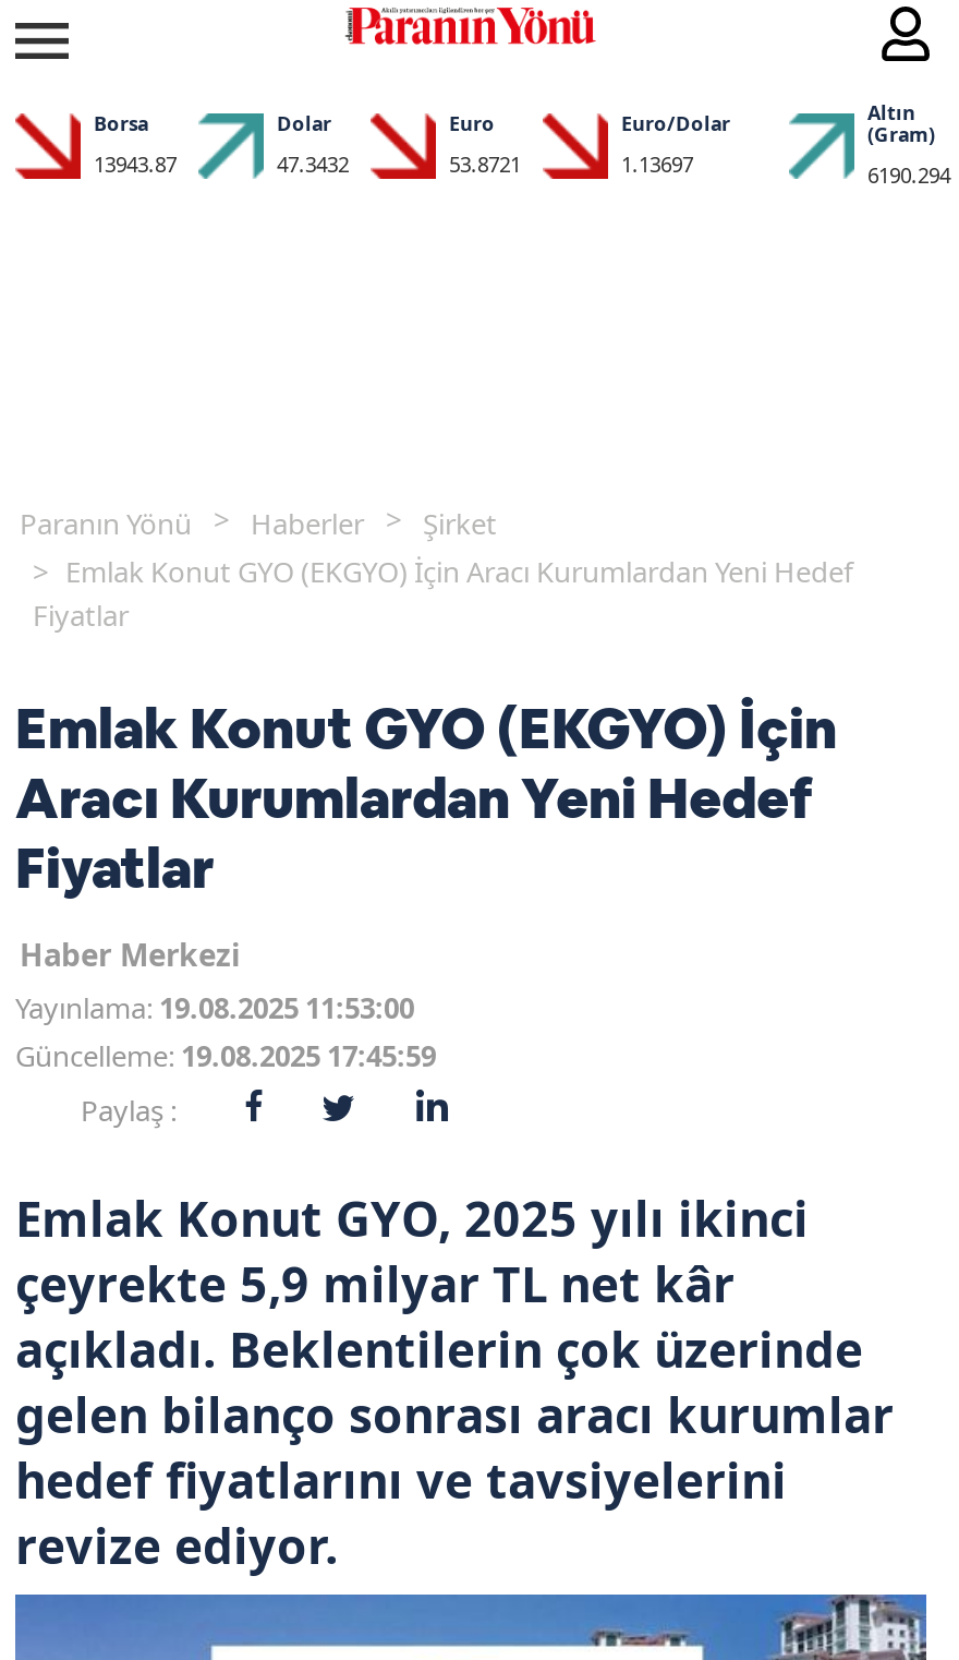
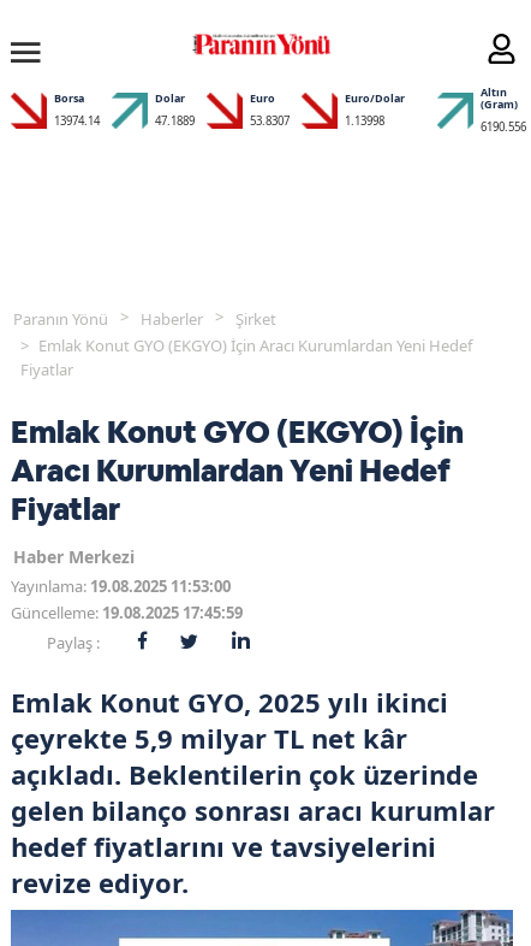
[94,151,177,179] 13943.87 -> [54,113,100,129] 13974.14
[277,151,349,179] 47.3432 -> [155,113,195,129] 47.1889
[449,151,521,179] 53.8721 -> [250,113,290,129] 53.8307
[621,151,693,179] 1.13697 -> [345,113,384,129] 1.13998
[867,161,950,190] 6190.294 -> [481,119,526,135] 6190.556

